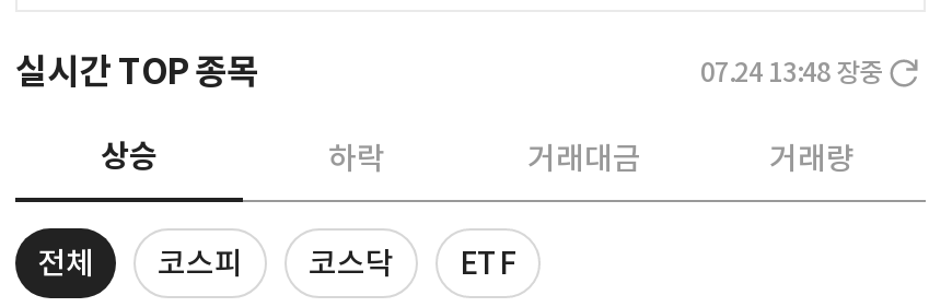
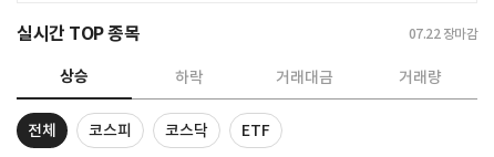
[700,57,882,90] 07.24 13:48 장중 -> [408,26,477,42] 07.22 장마감

